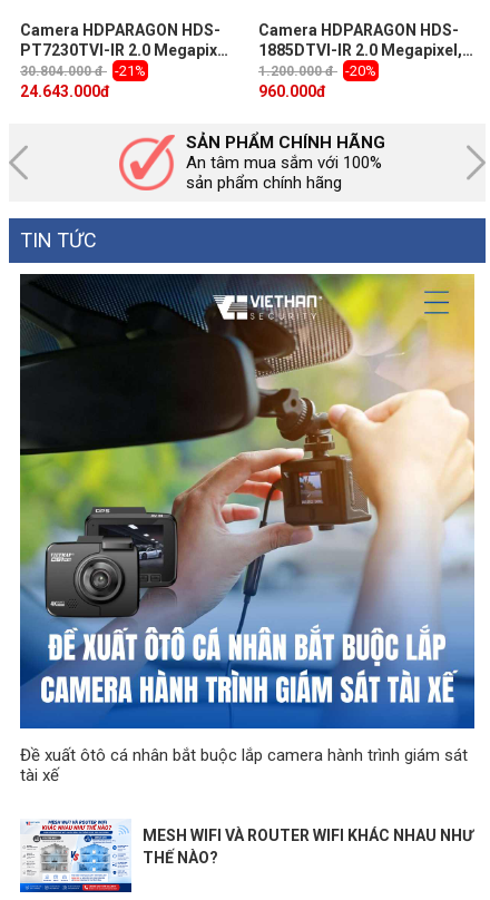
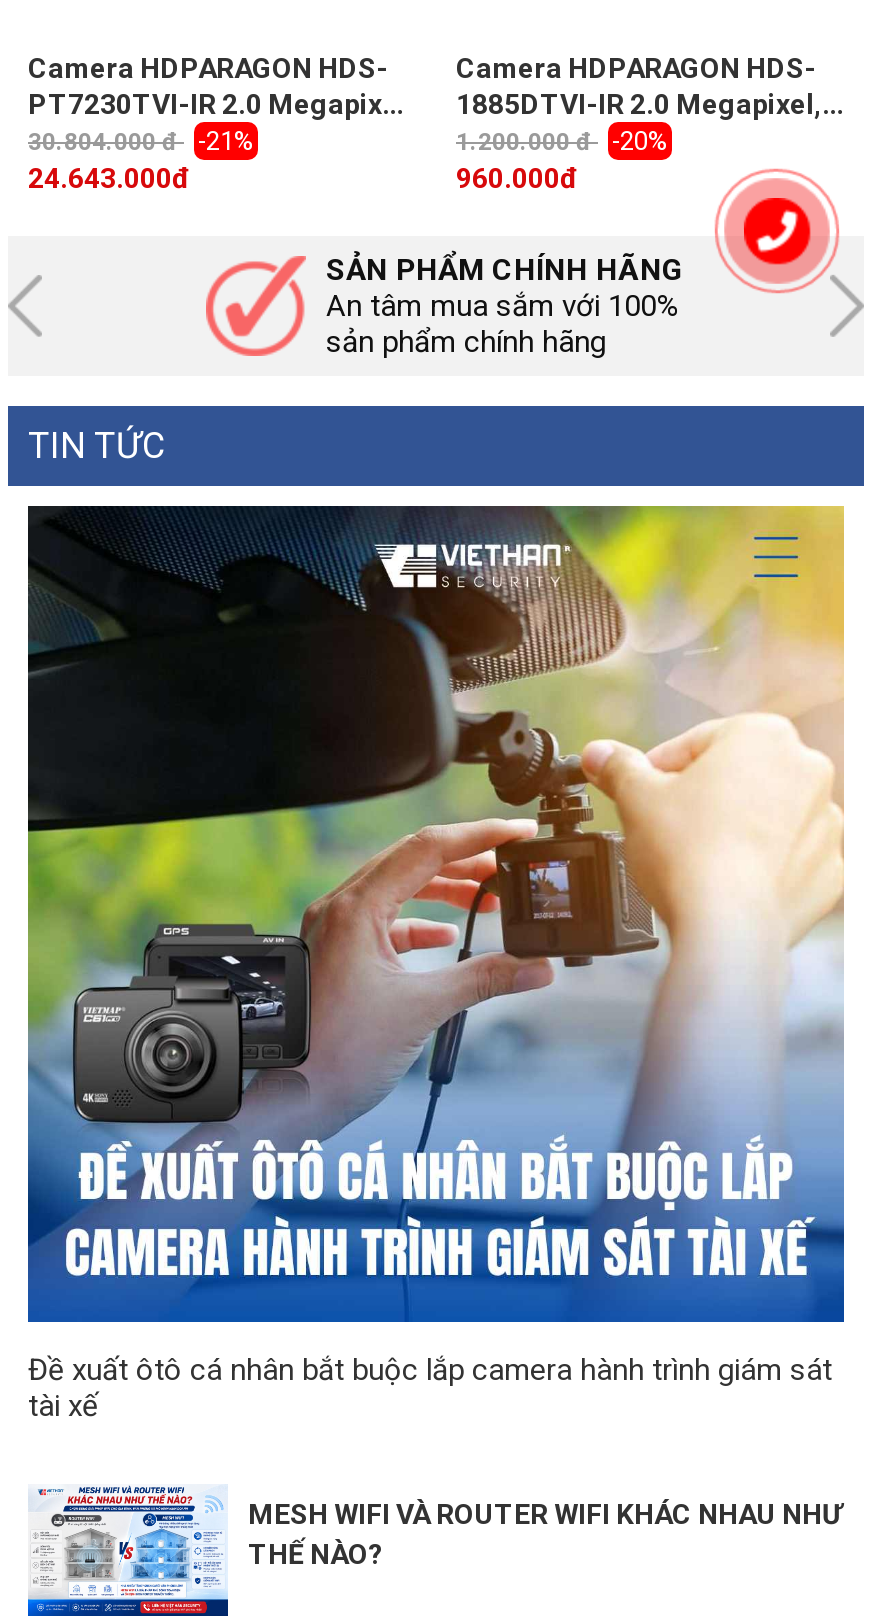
none -> [714,168,840,294] [image]

